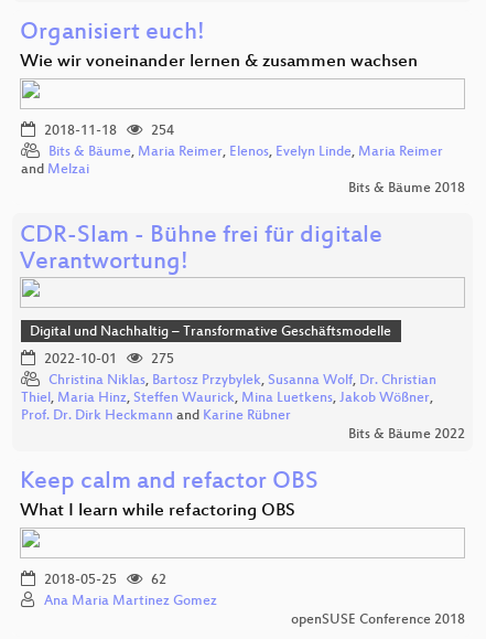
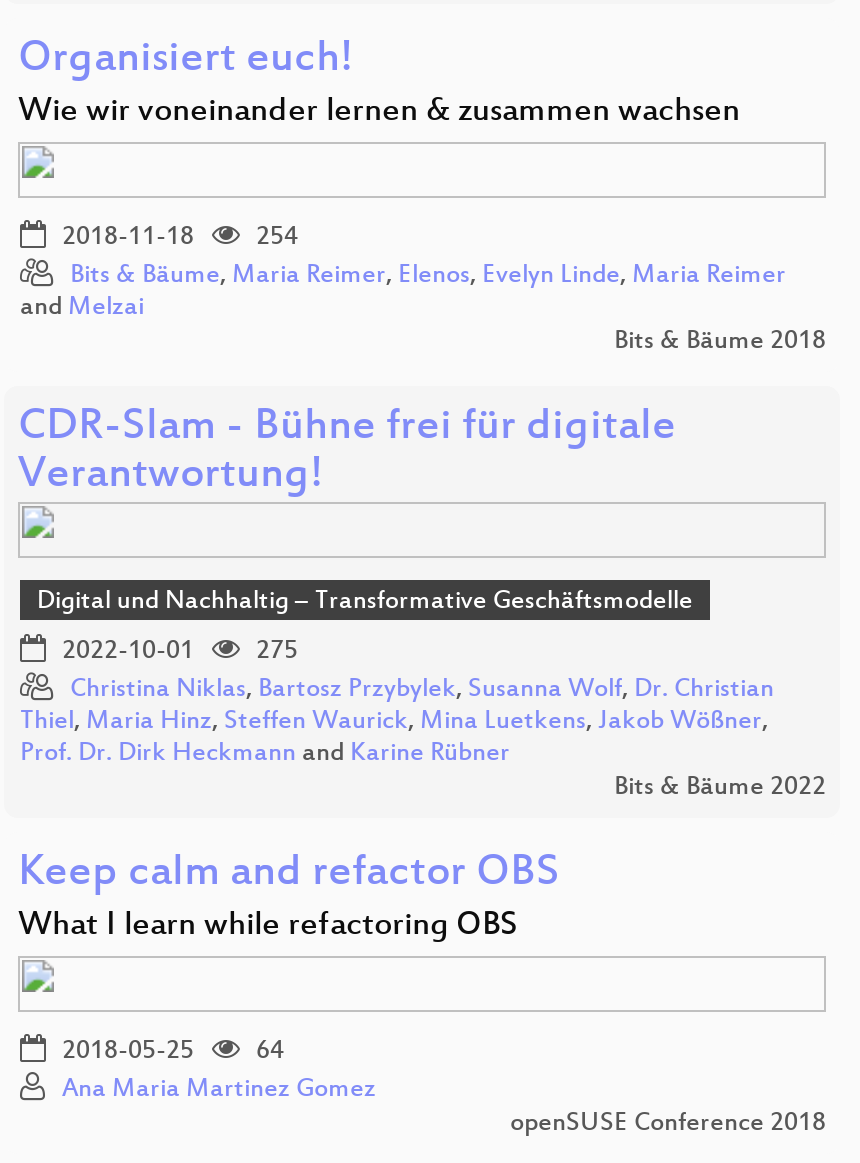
[41,572,166,588] 2018-05-25 62 -> [56,1037,284,1065] 2018-05-25 64

